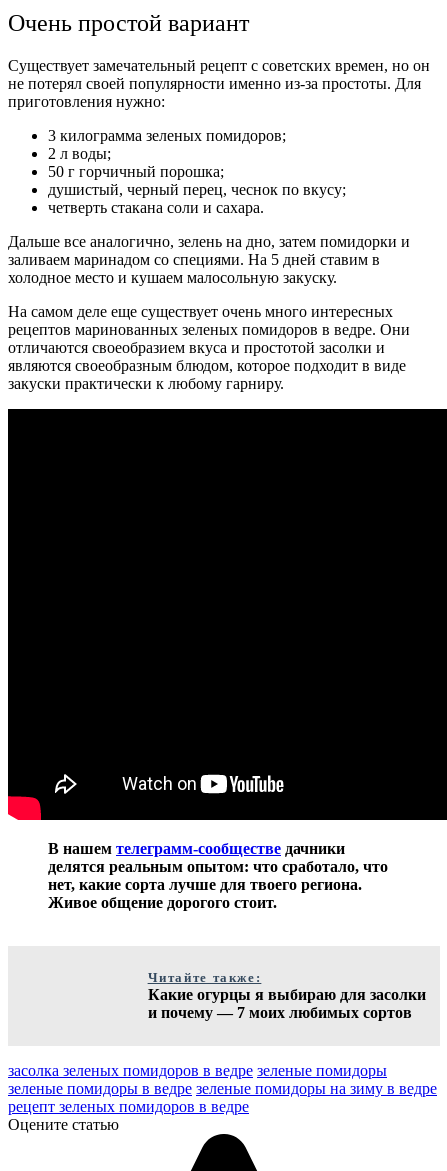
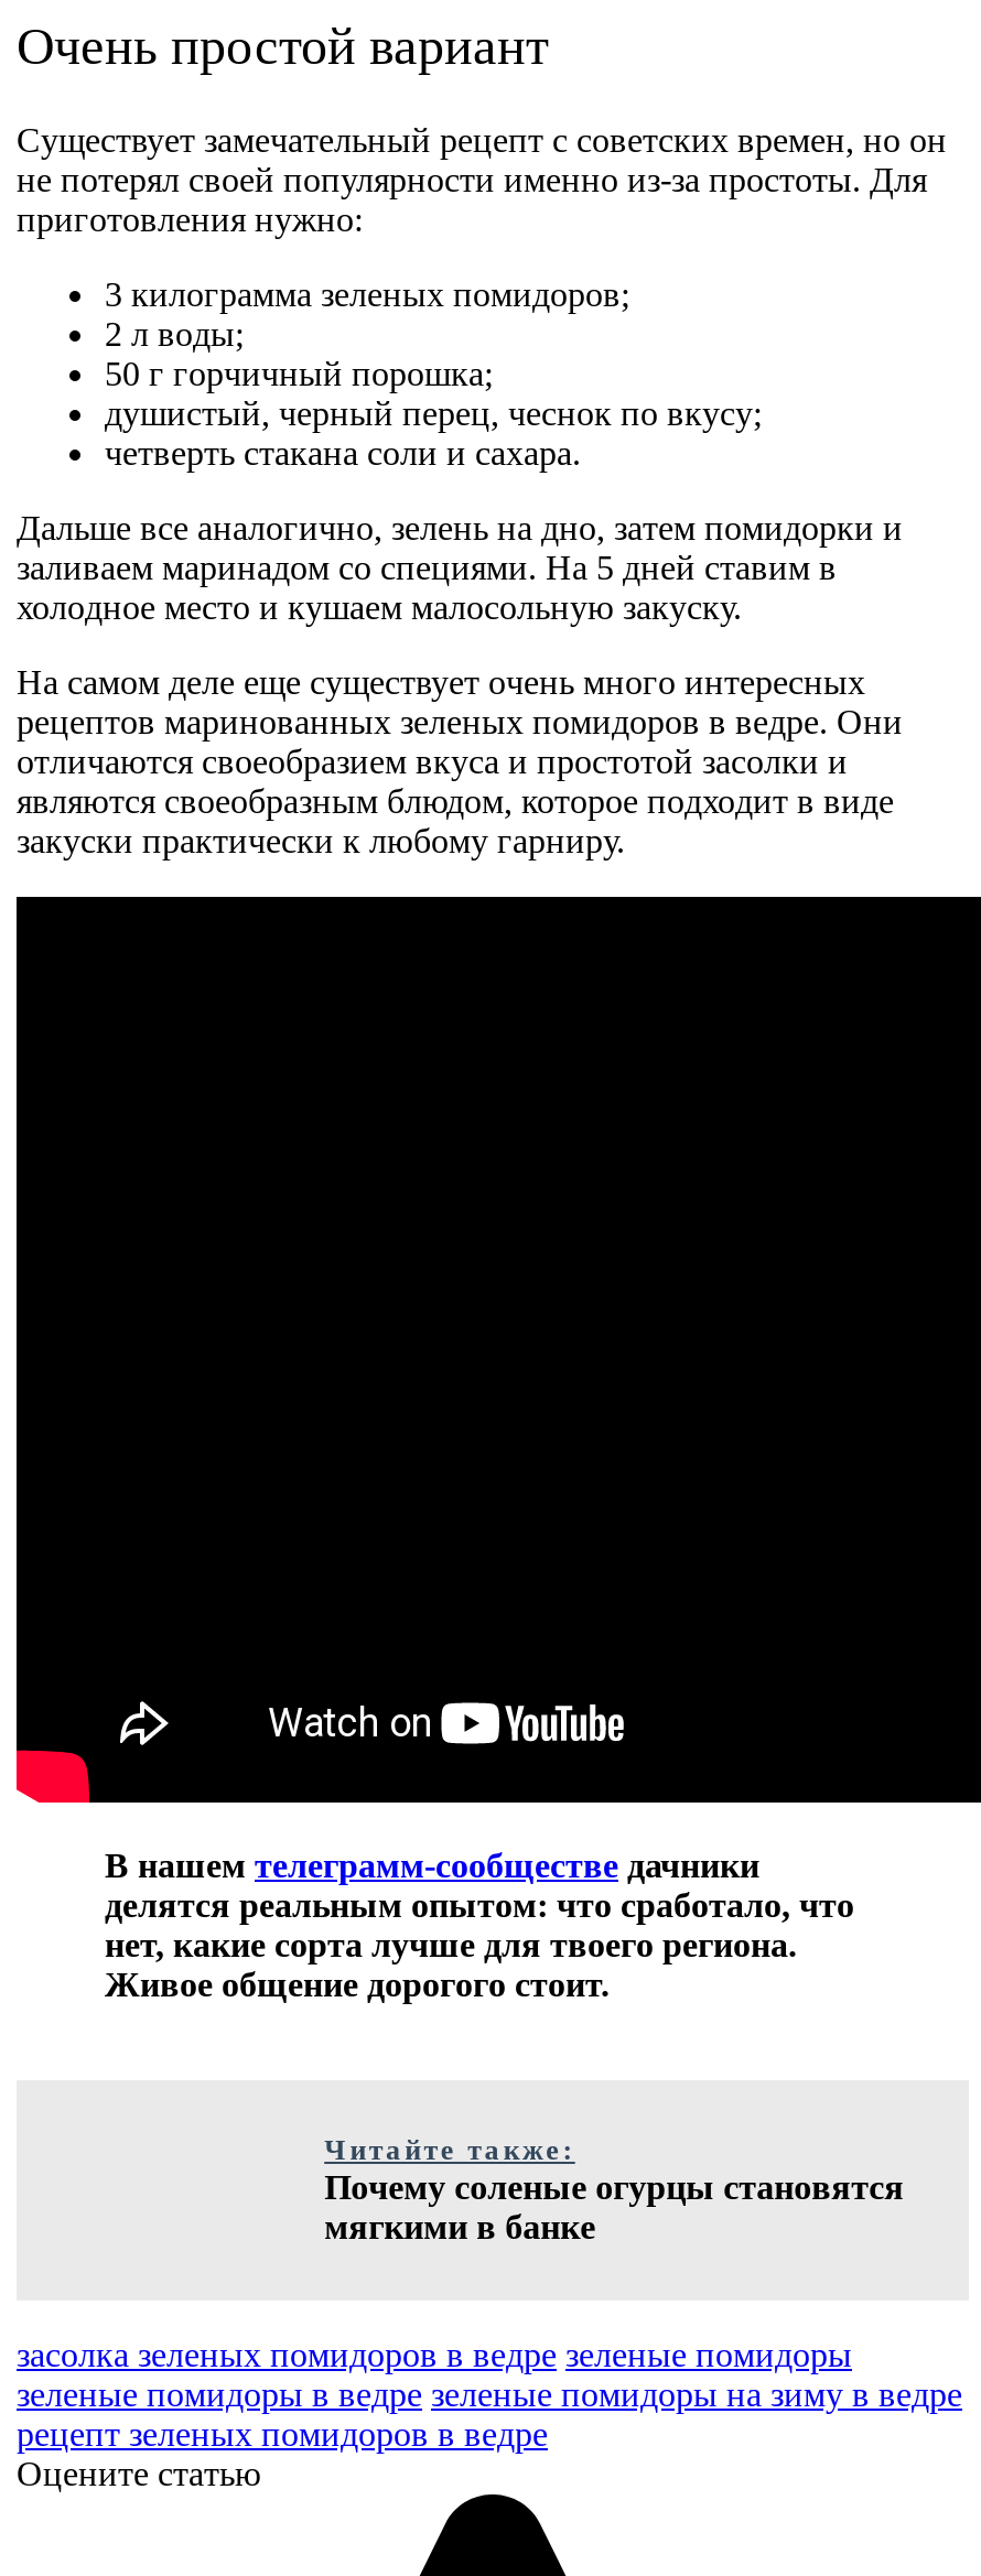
[148,986,426,1021] Какие огурцы я выбираю для засолки | и почему — 7 моих любимых сортов -> [324,2169,904,2246] Почему соленые огурцы становятся | мягкими в банке

